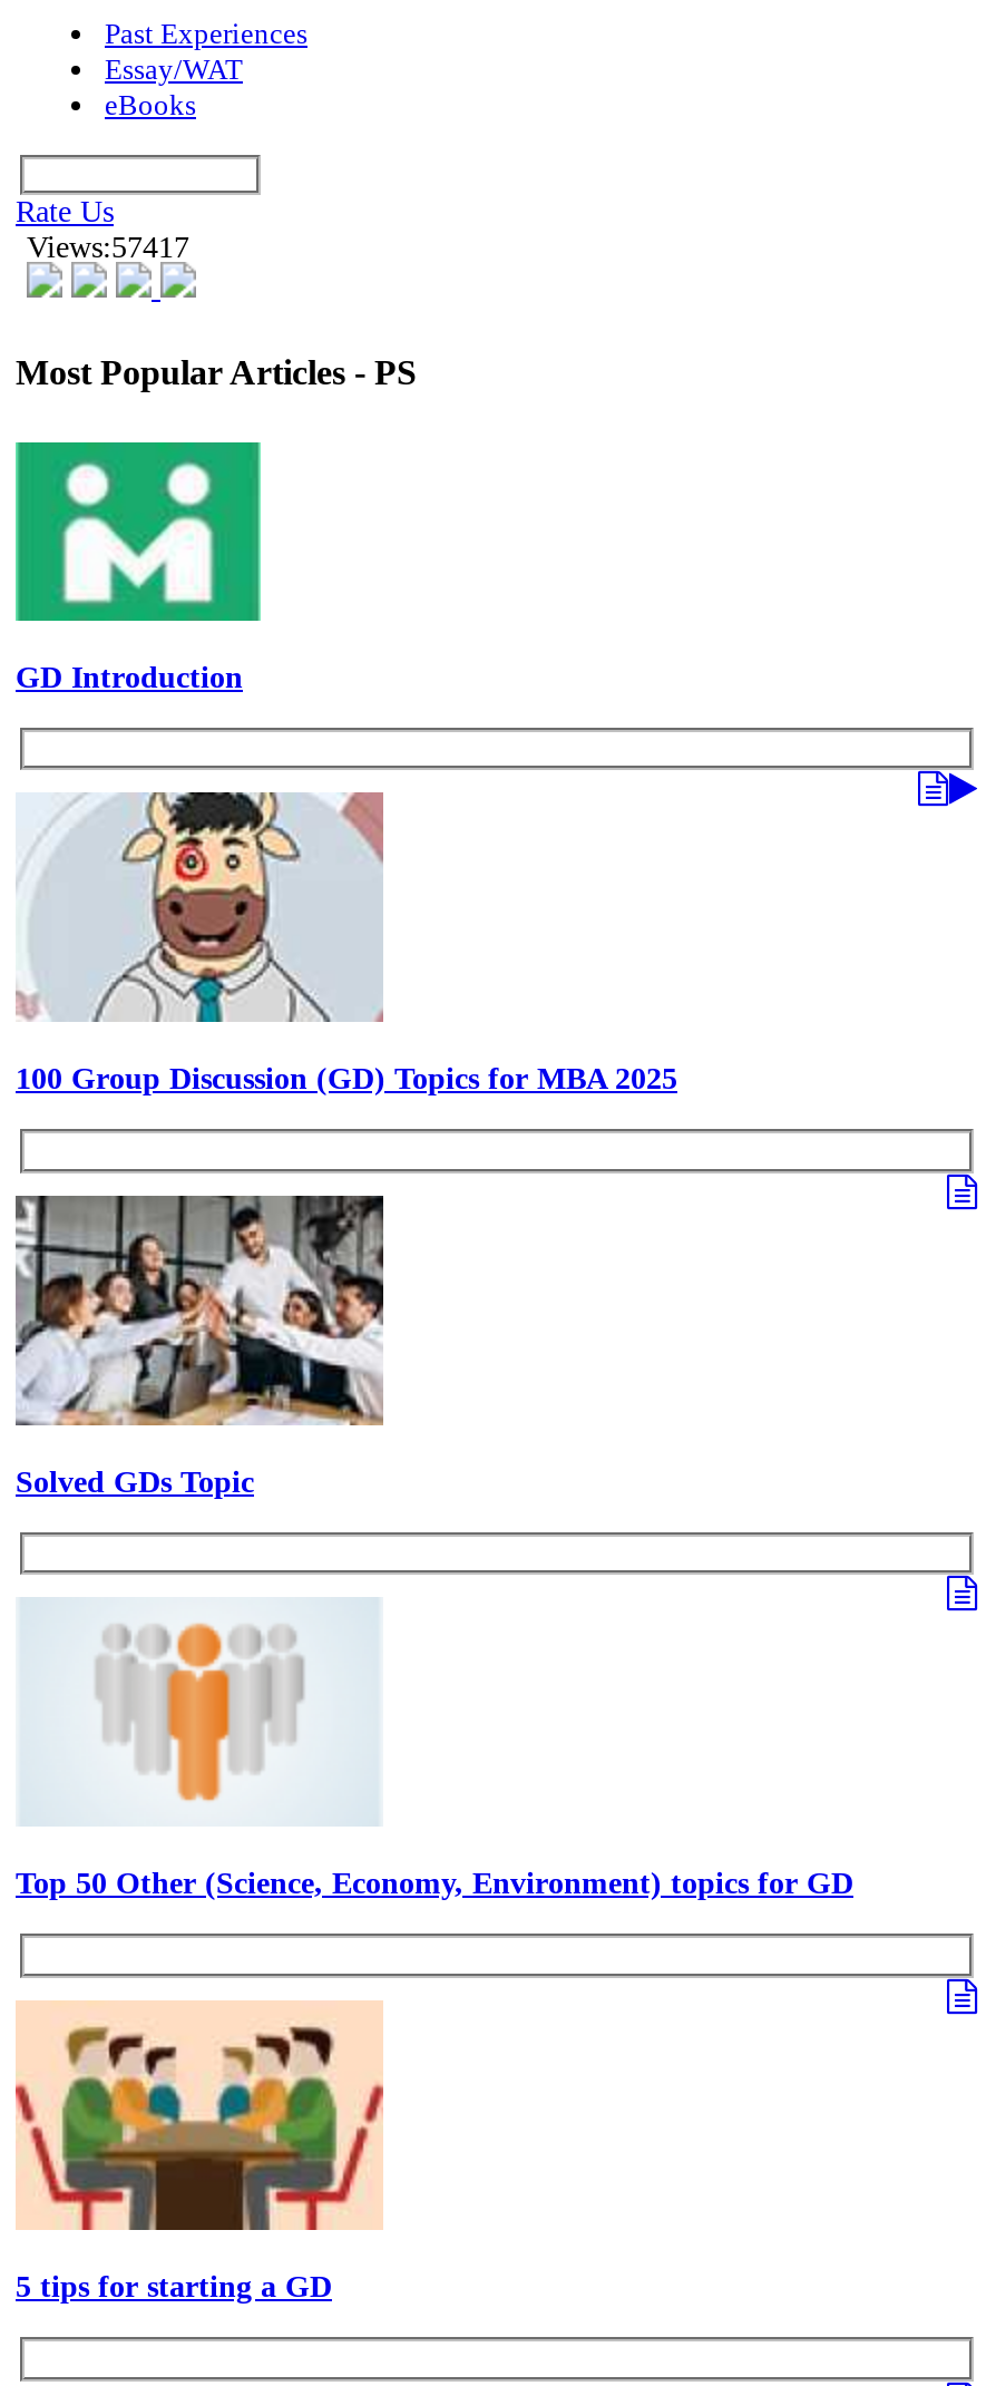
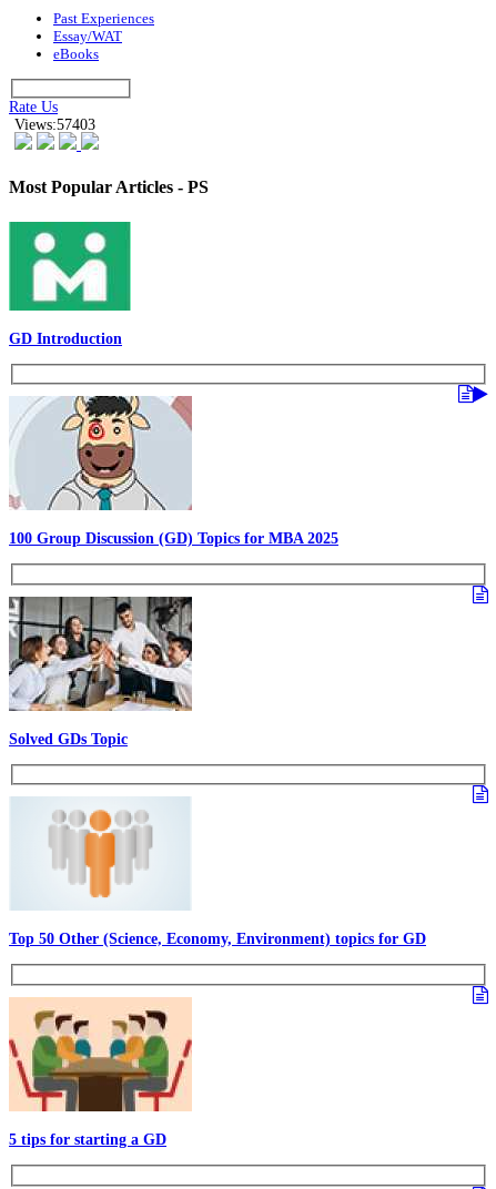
[27,231,189,264] Views:57417 -> [14,117,95,133] Views:57403

